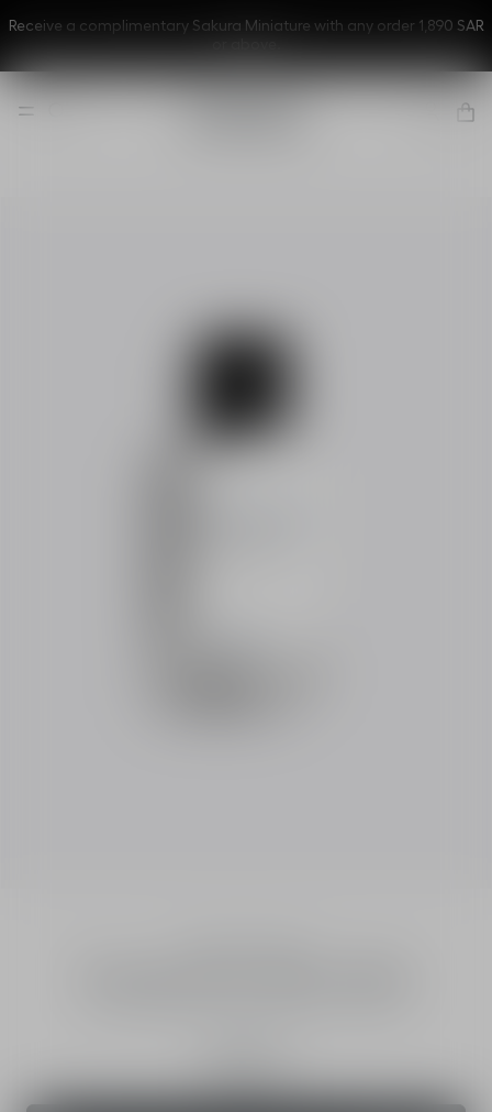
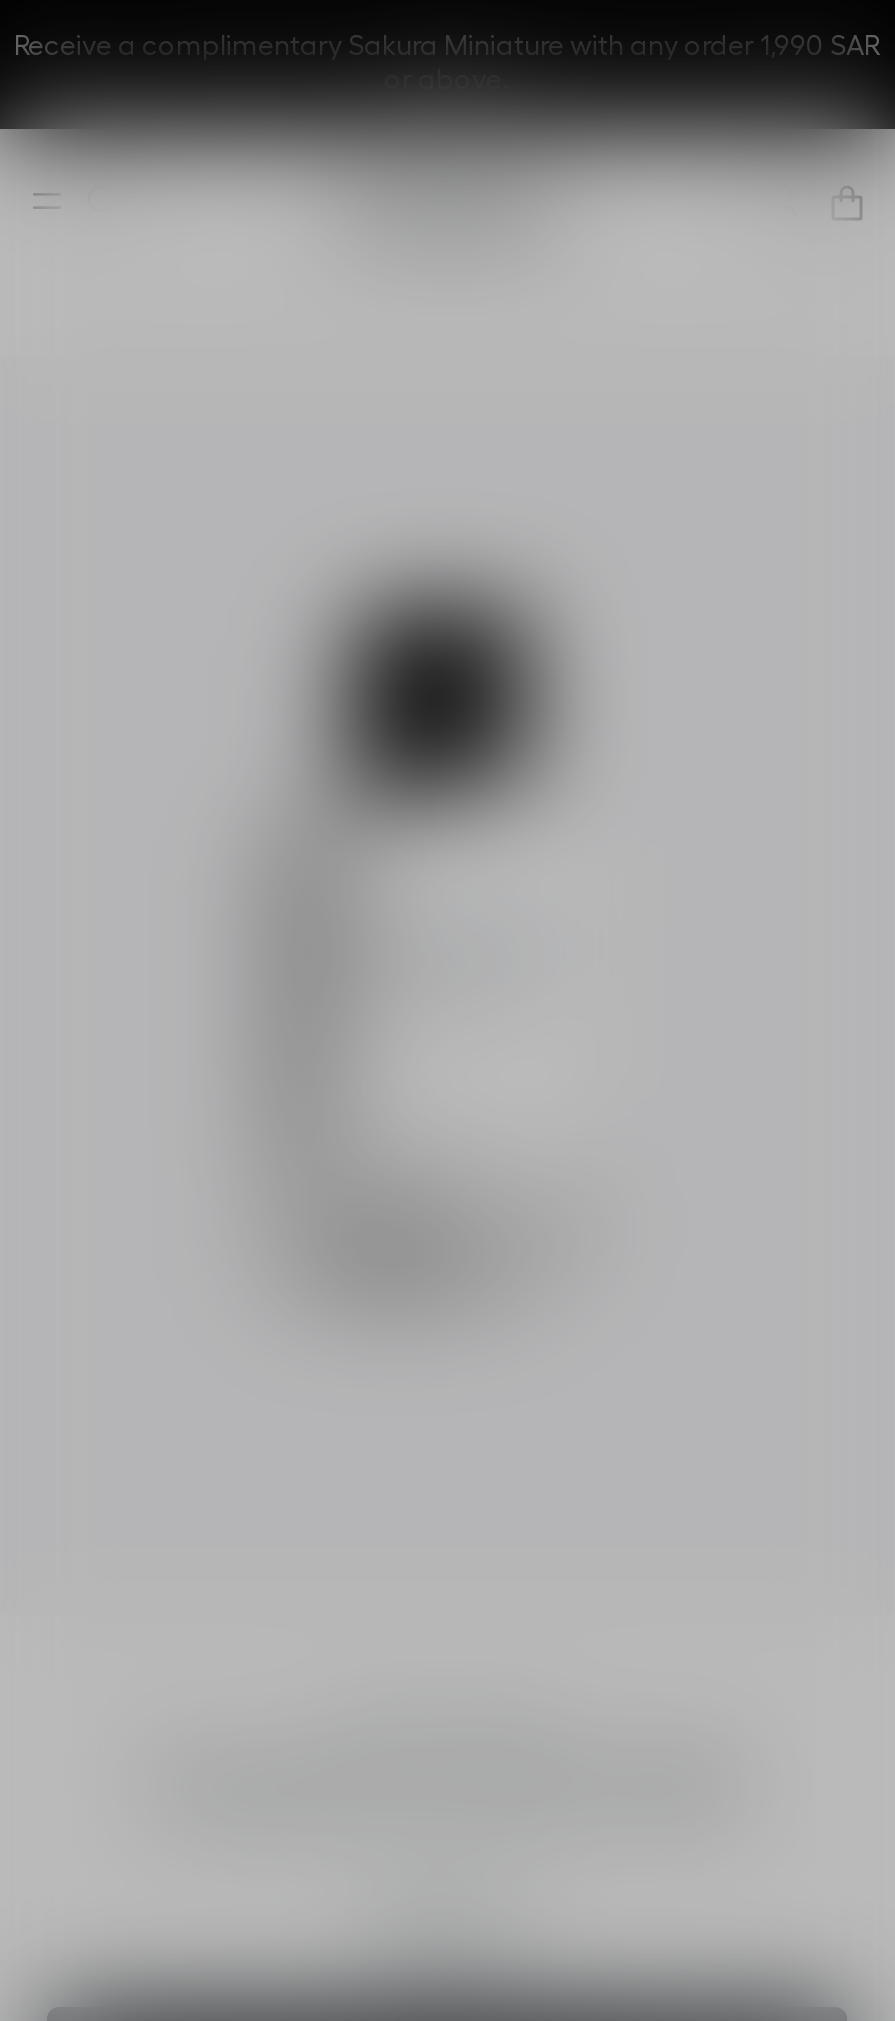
[8,16,484,34] Receive a complimentary Sakura Miniature with any order 1,890 SAR -> [14,29,880,61] Receive a complimentary Sakura Miniature with any order 1,990 SAR

